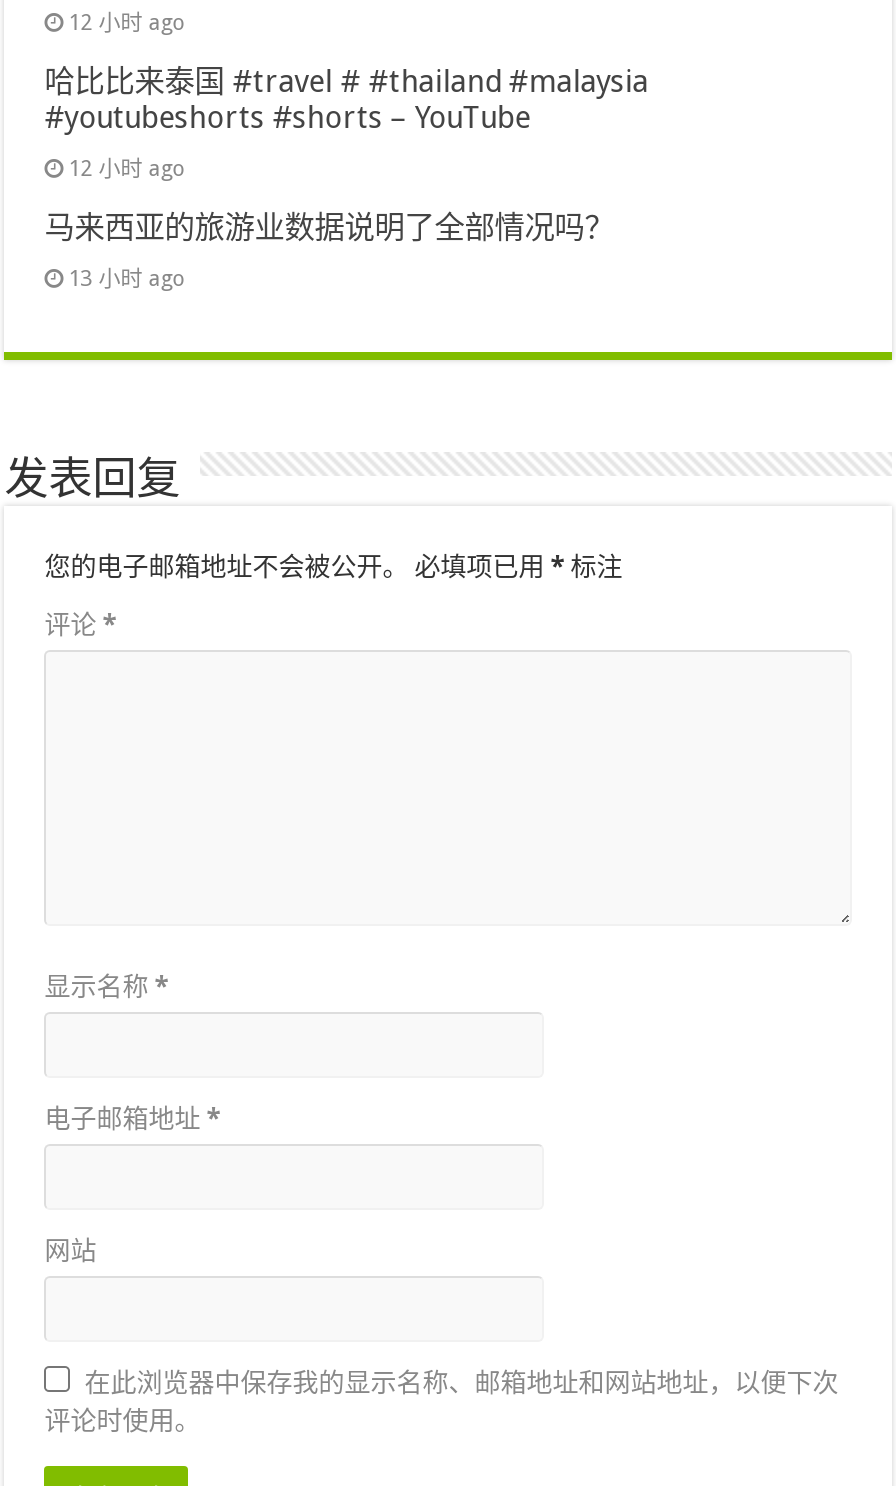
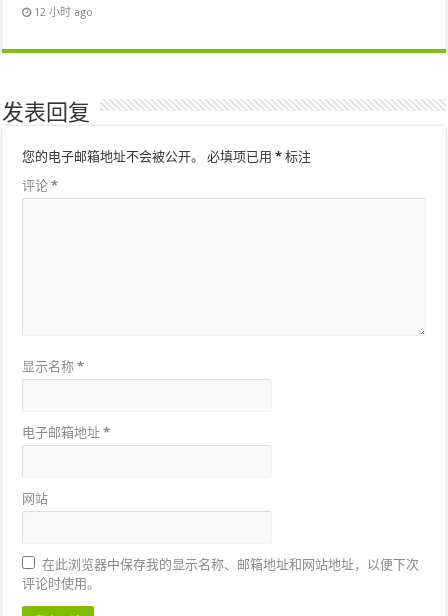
[44,64,648,292] 哈比比来泰国 #travel # #thailand #malaysia | #youtubeshorts #shorts – YouTube | 12 小时 ago | 马来西亚的旅游业数据说明了全部情况吗？ | 13 小时 ago -> none

